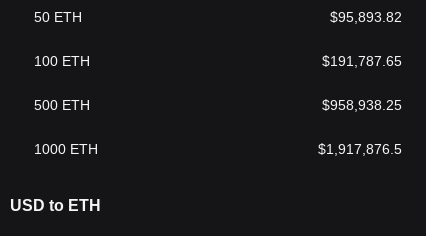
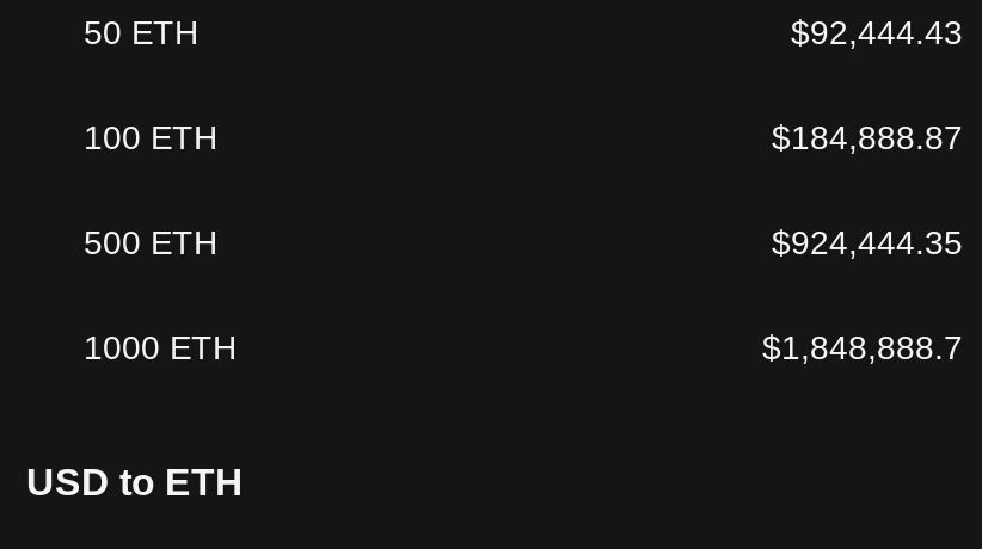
[330,9,402,25] $95,893.82 -> [791,13,963,51] $92,444.43
[322,53,402,69] $191,787.65 -> [772,118,963,156] $184,888.87
[322,97,402,113] $958,938.25 -> [772,223,963,261] $924,444.35
[318,141,402,157] $1,917,876.5 -> [762,328,963,366] $1,848,888.7

